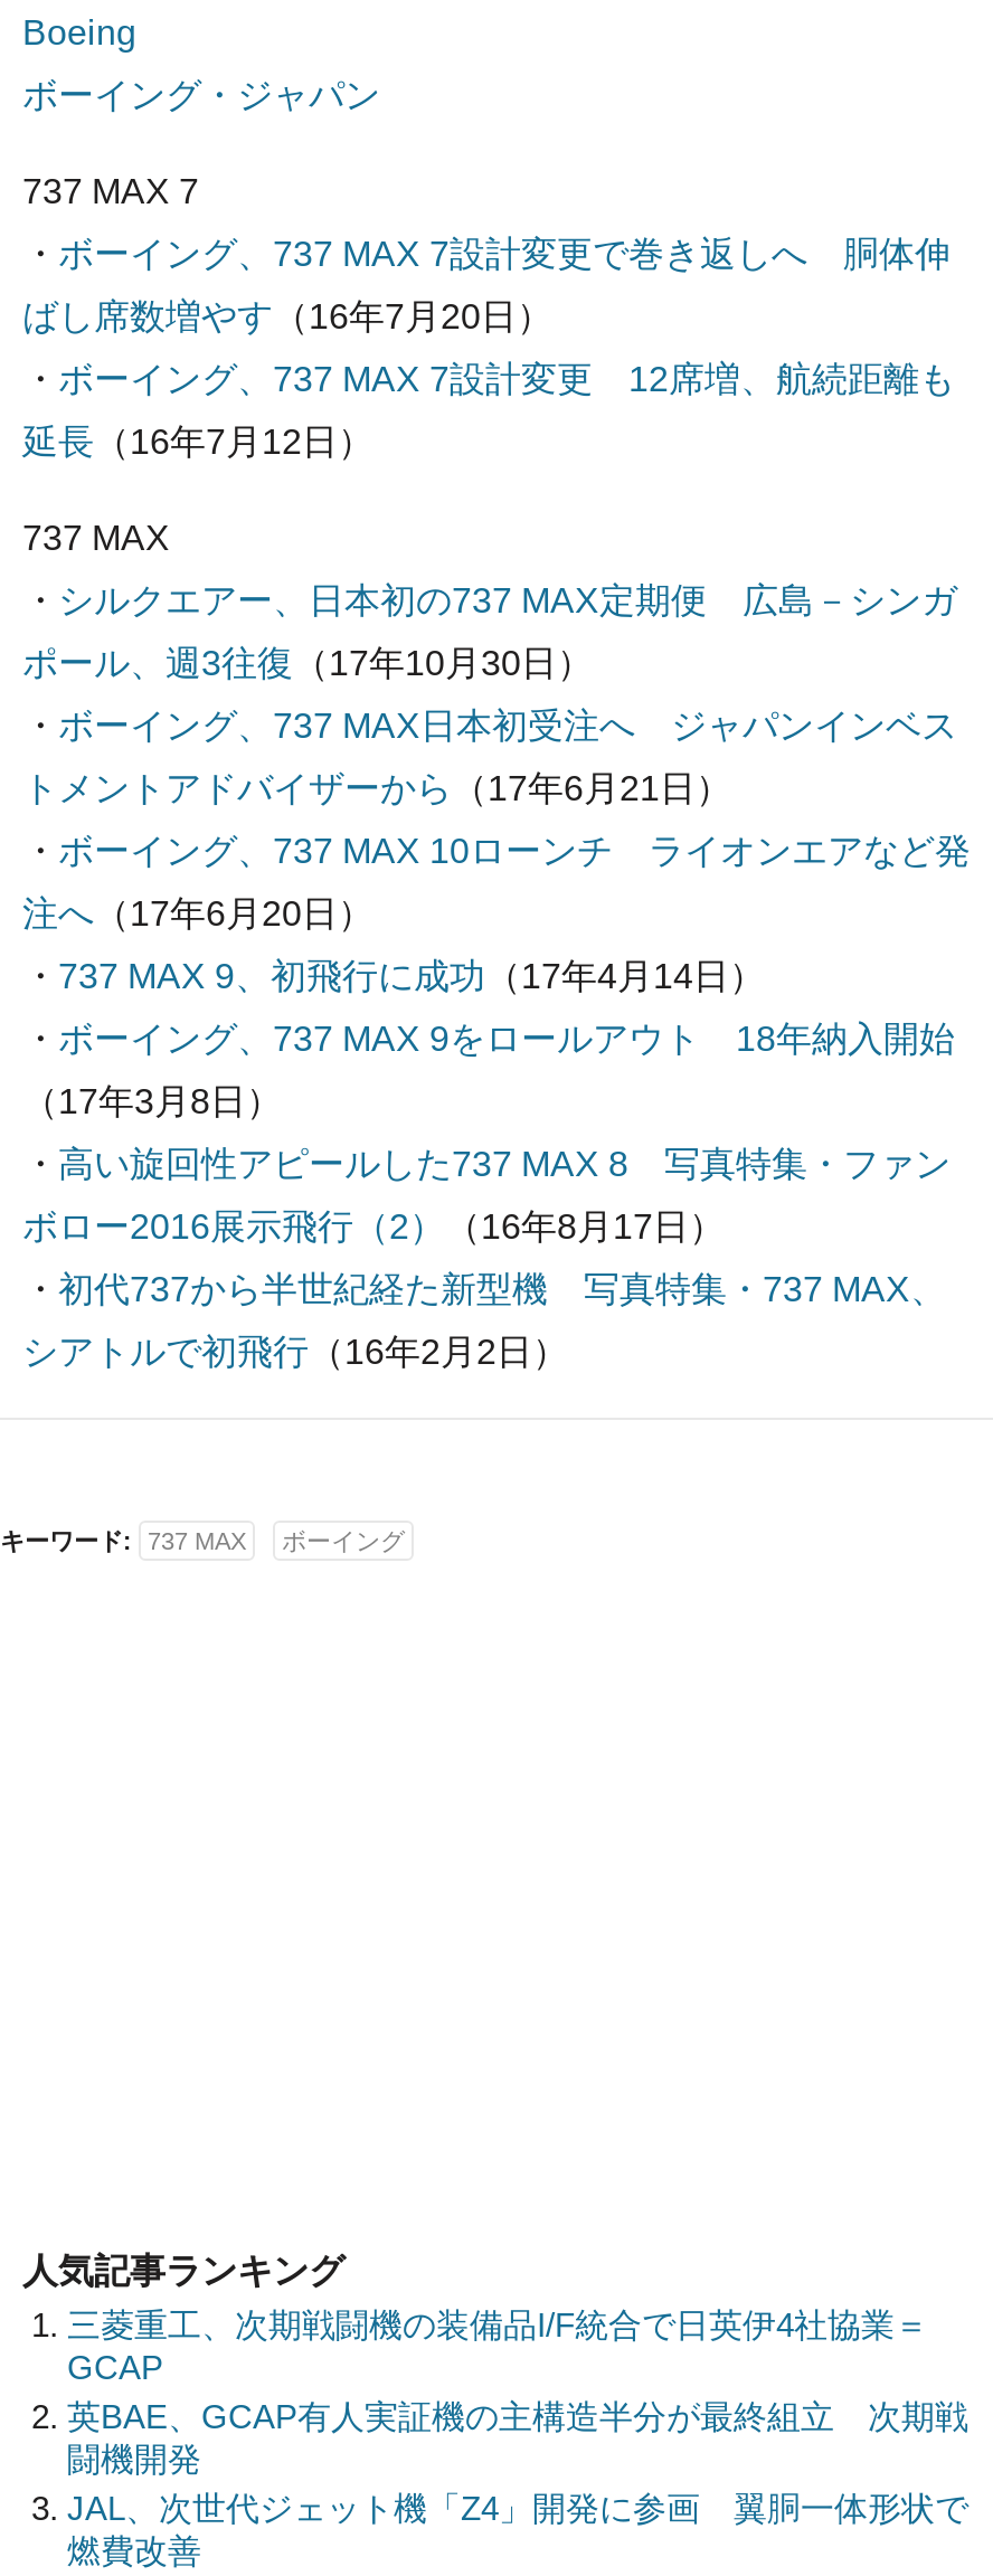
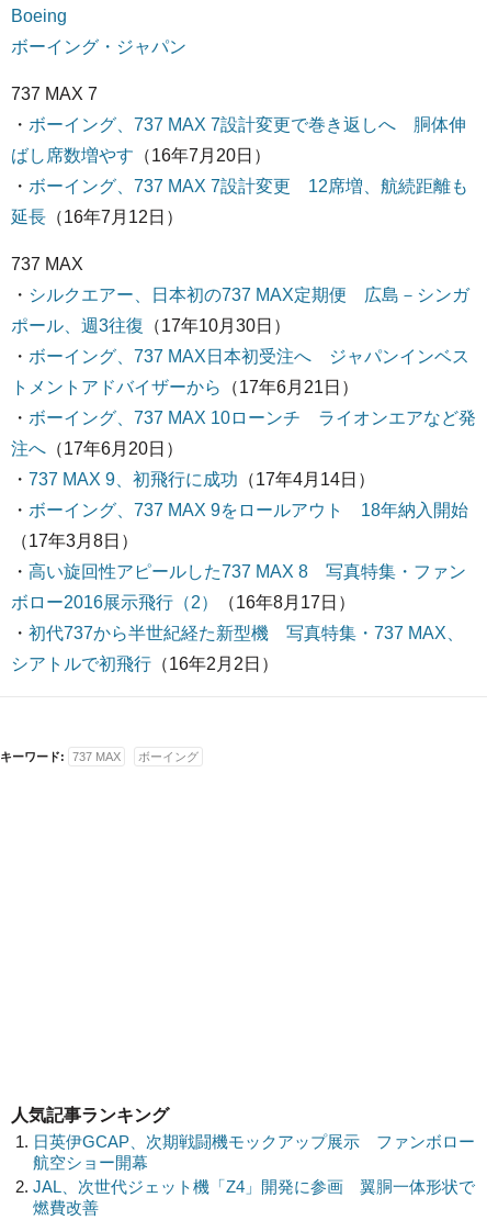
[67,2305,968,2477] 三菱重工、次期戦闘機の装備品I/F統合で日英伊4社協業＝ | GCAP | 英BAE、GCAP有人実証機の主構造半分が最終組立 次期戦 | 闘機開発 -> [33,1132,475,1172] 日英伊GCAP、次期戦闘機モックアップ展示 ファンボロー | 航空ショー開幕

